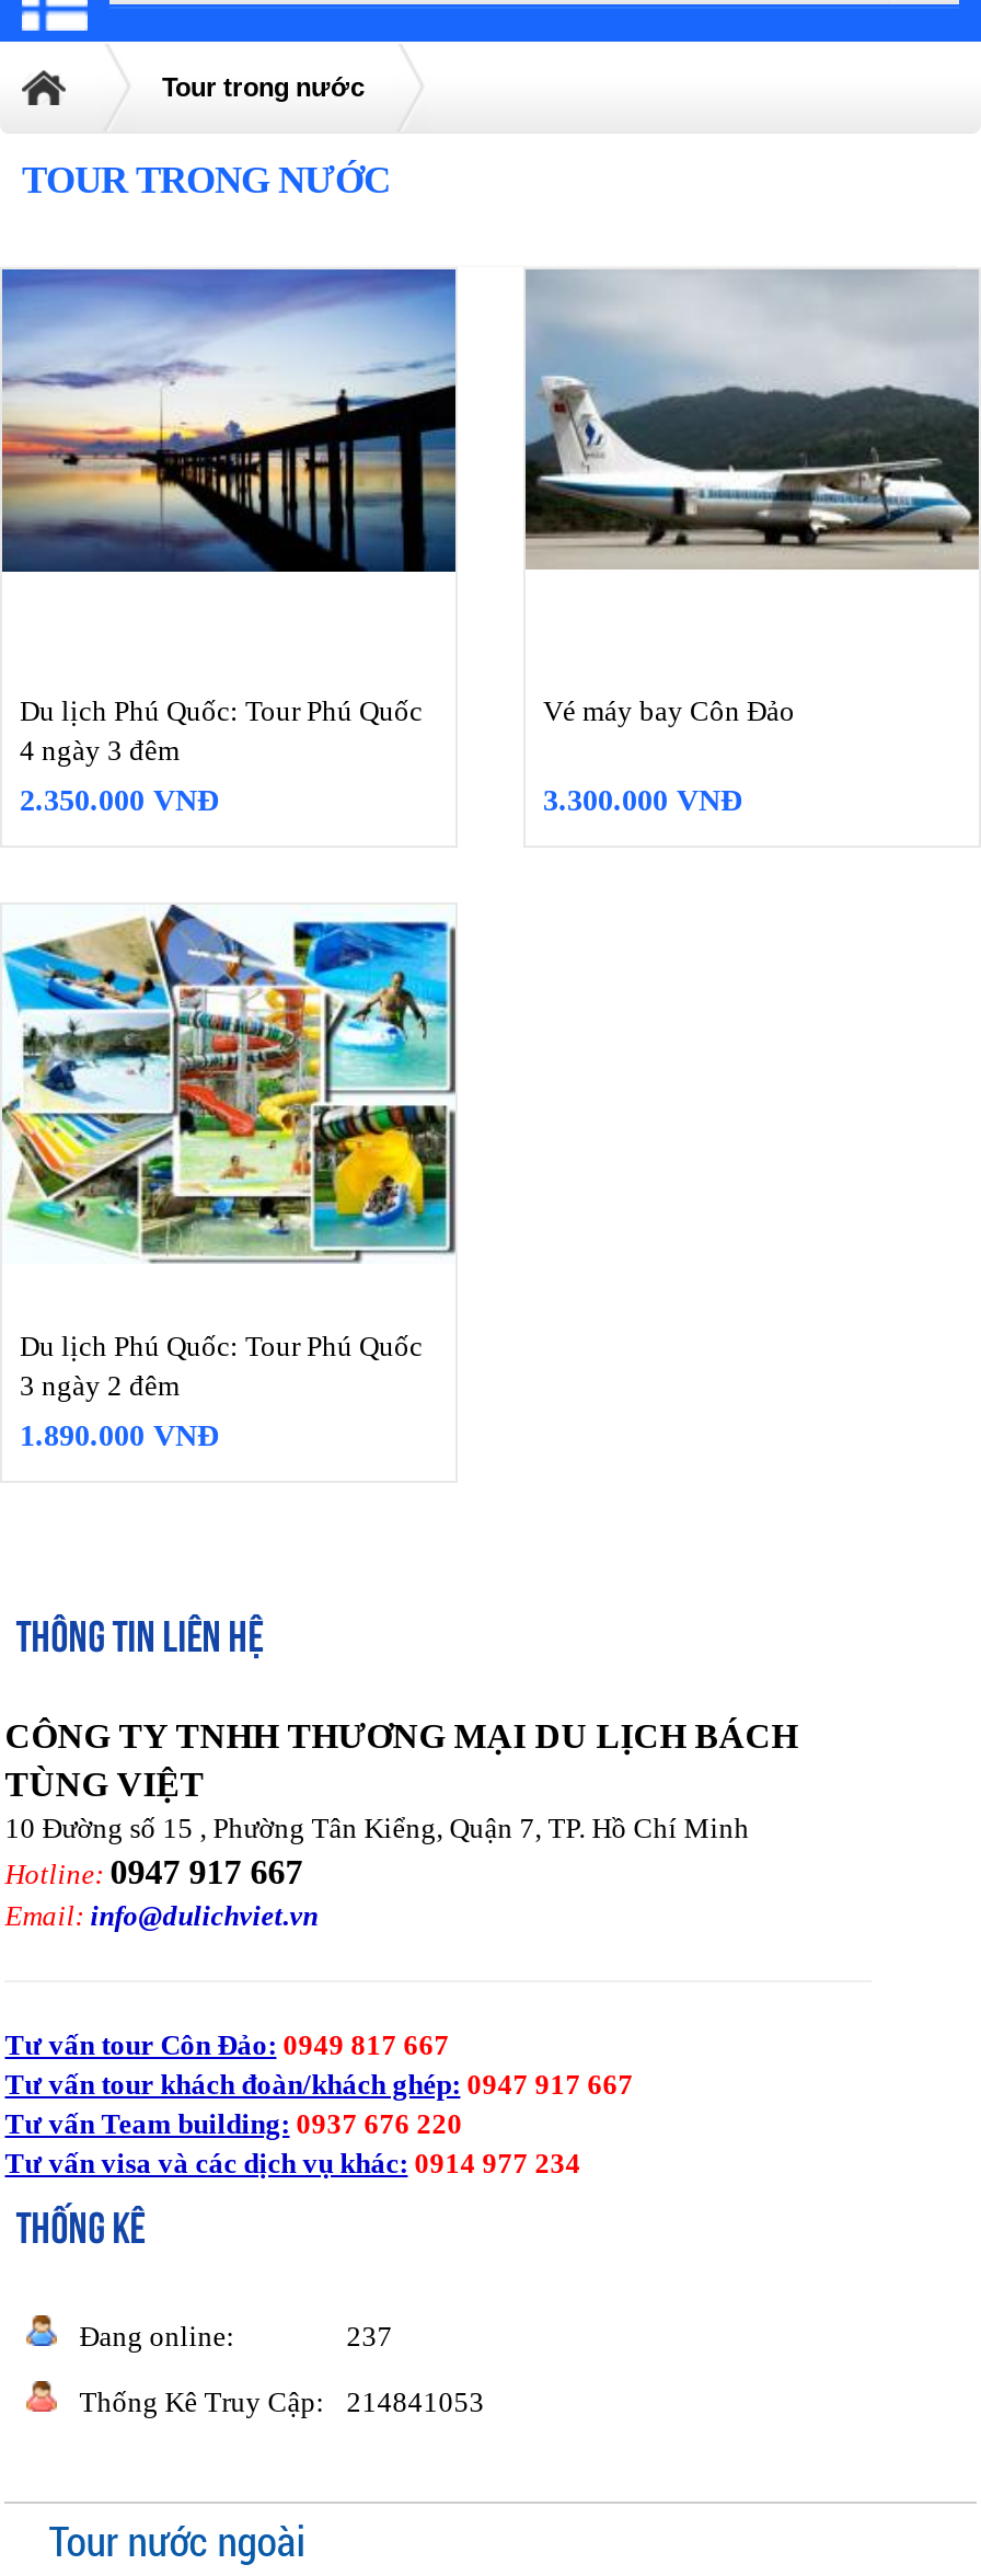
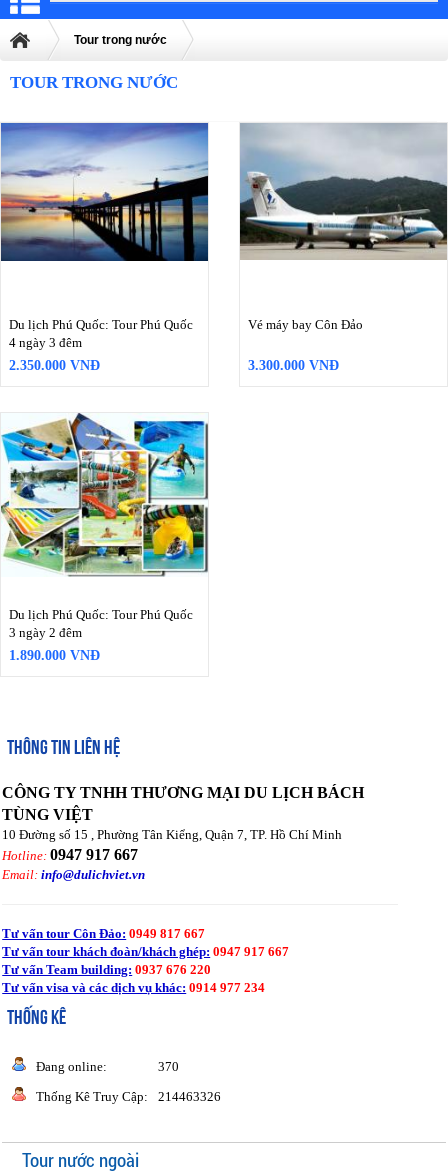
[346,2321,392,2353] 237 -> [158,1059,179,1074] 370
[79,2386,484,2419] Thống Kê Truy Cập: 214841053 -> [36,1089,221,1104] Thống Kê Truy Cập: 214463326

